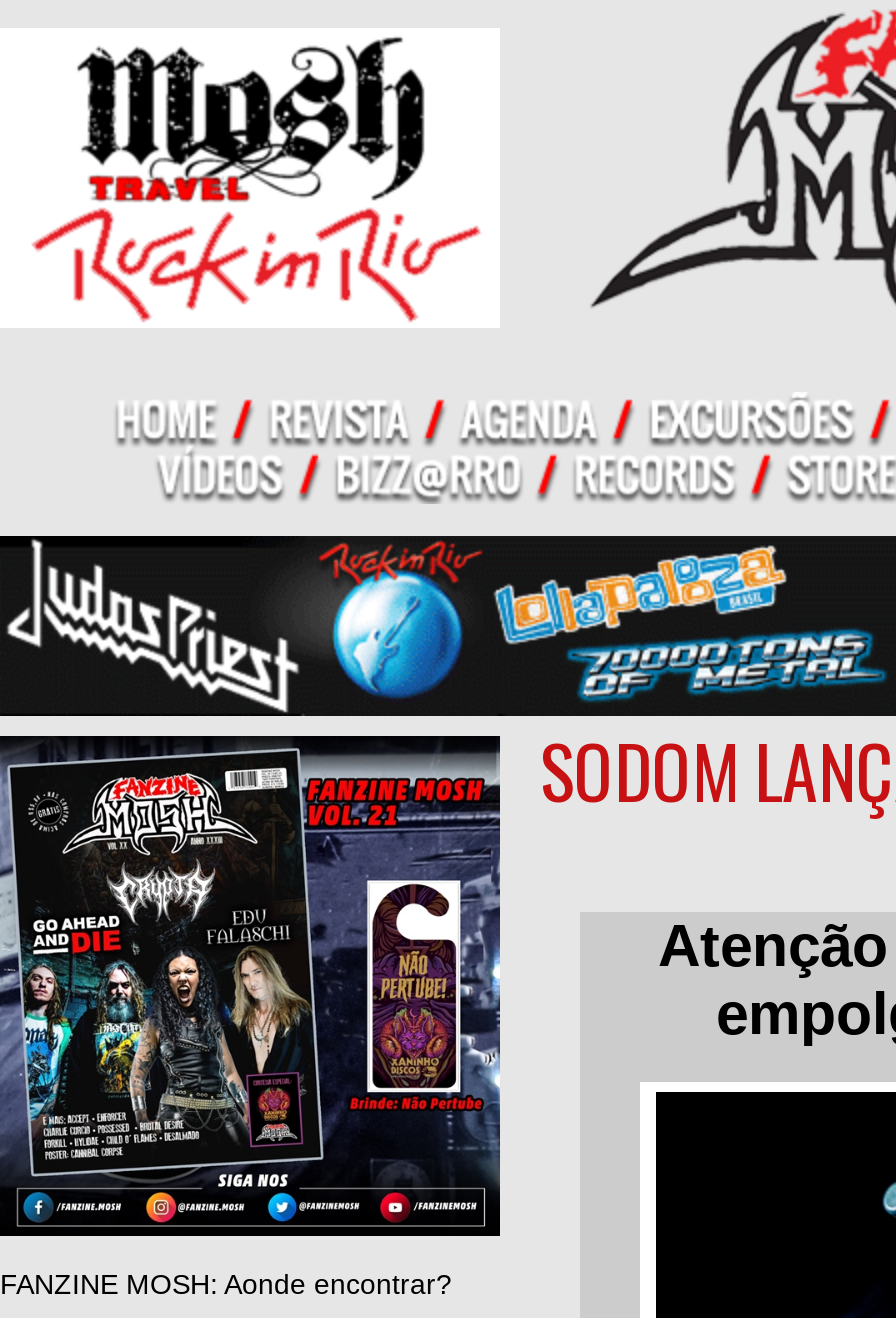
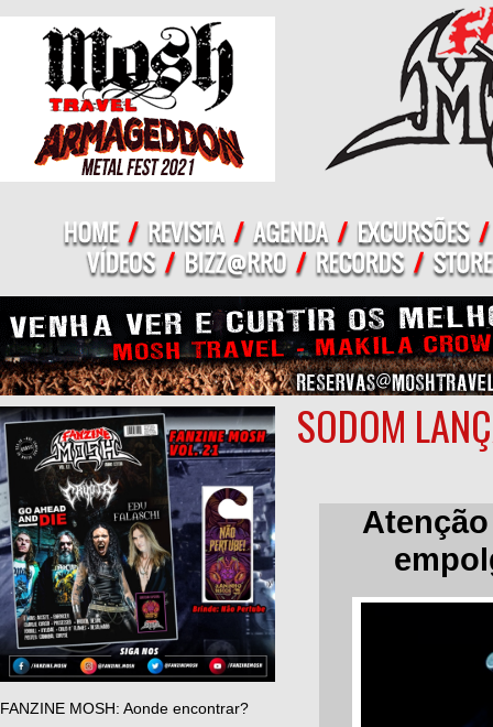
[32,206,482,322] [image] -> [19,116,263,177] [image]
[6,538,890,718] [image] -> [3,297,490,397] [image]

